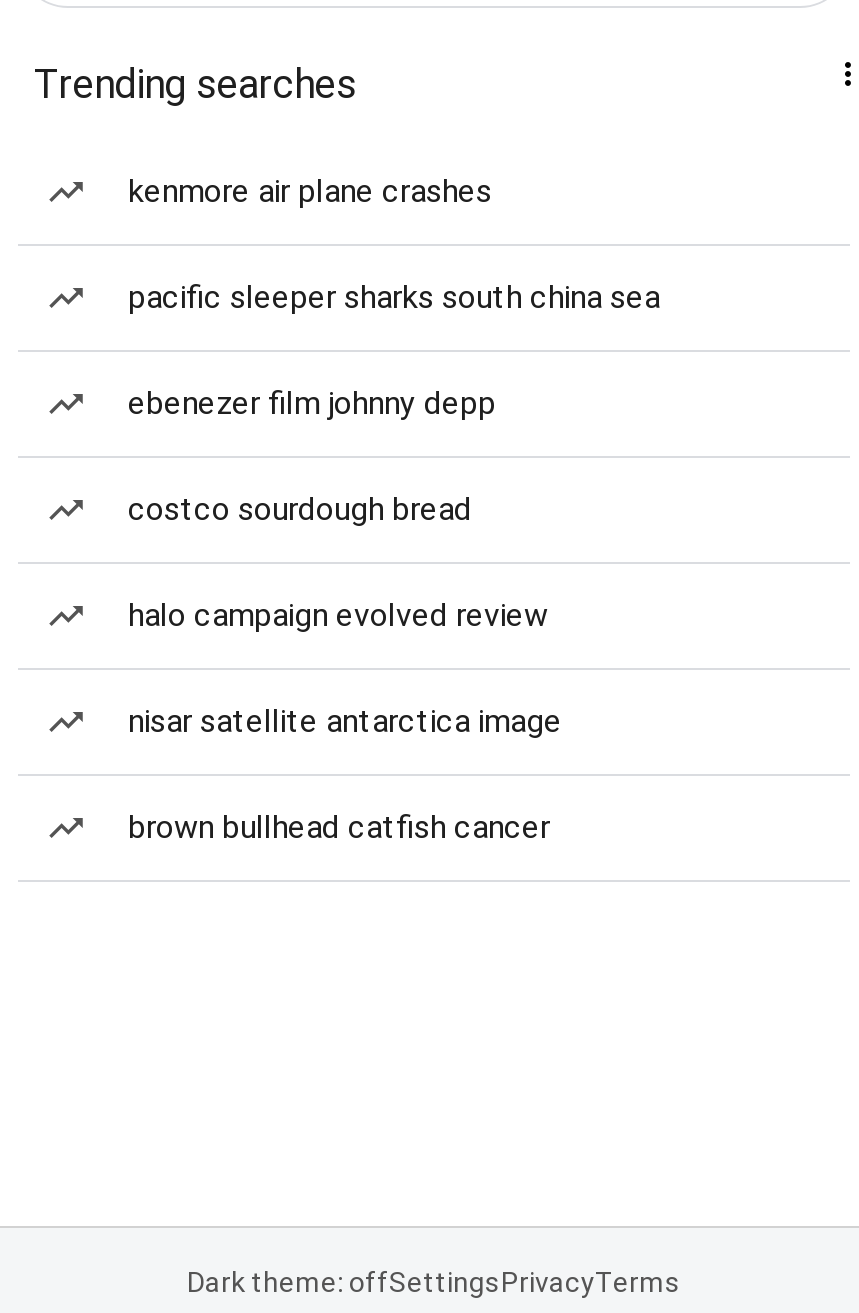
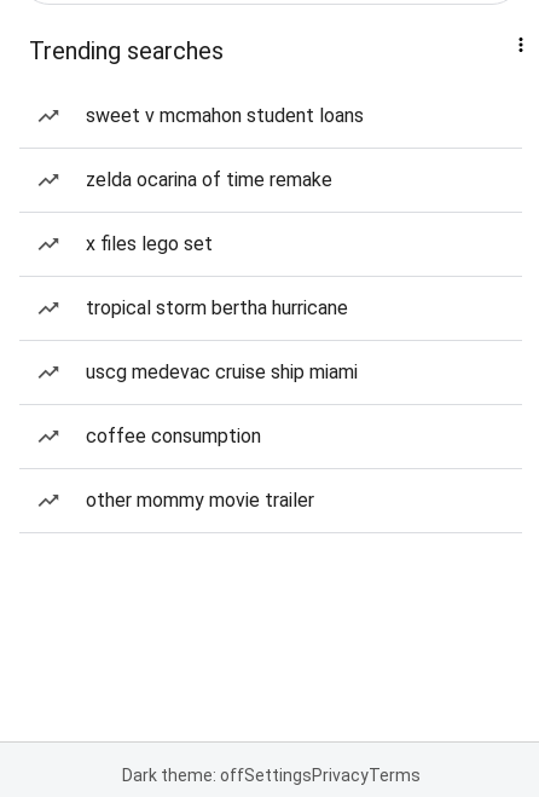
[128,172,492,210] kenmore air plane crashes -> [86,104,364,127] sweet v mcmahon student loans
[128,278,660,316] pacific sleeper sharks south china sea -> [86,168,332,191] zelda ocarina of time remake
[128,384,496,422] ebenezer film johnny depp -> [86,232,213,255] x files lego set
[128,490,472,528] costco sourdough bread -> [86,296,348,319] tropical storm bertha hurricane
[128,596,548,634] halo campaign evolved review -> [86,360,358,383] uscg medevac cruise ship miami
[128,702,562,740] nisar satellite antarctica image -> [86,425,261,447] coffee consumption
[128,808,550,846] brown bullhead catfish cancer -> [86,489,314,512] other mommy movie trailer

